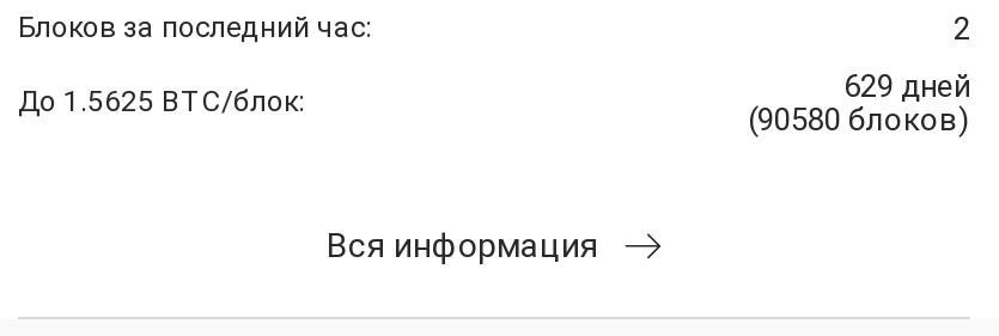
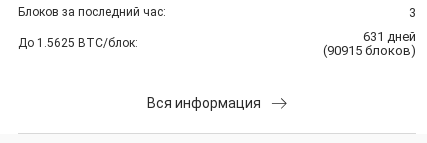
[954,10,970,46] 2 -> [409,5,416,20] 3
[843,68,970,104] 629 дней -> [363,29,416,44] 631 дней
[748,101,970,137] (90580 блоков) -> [323,43,416,58] (90915 блоков)

